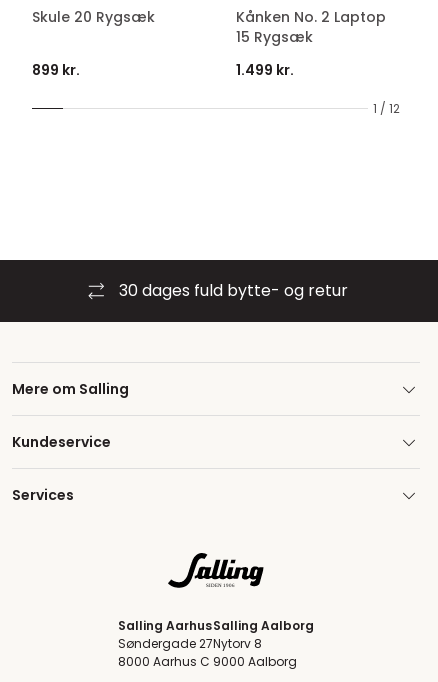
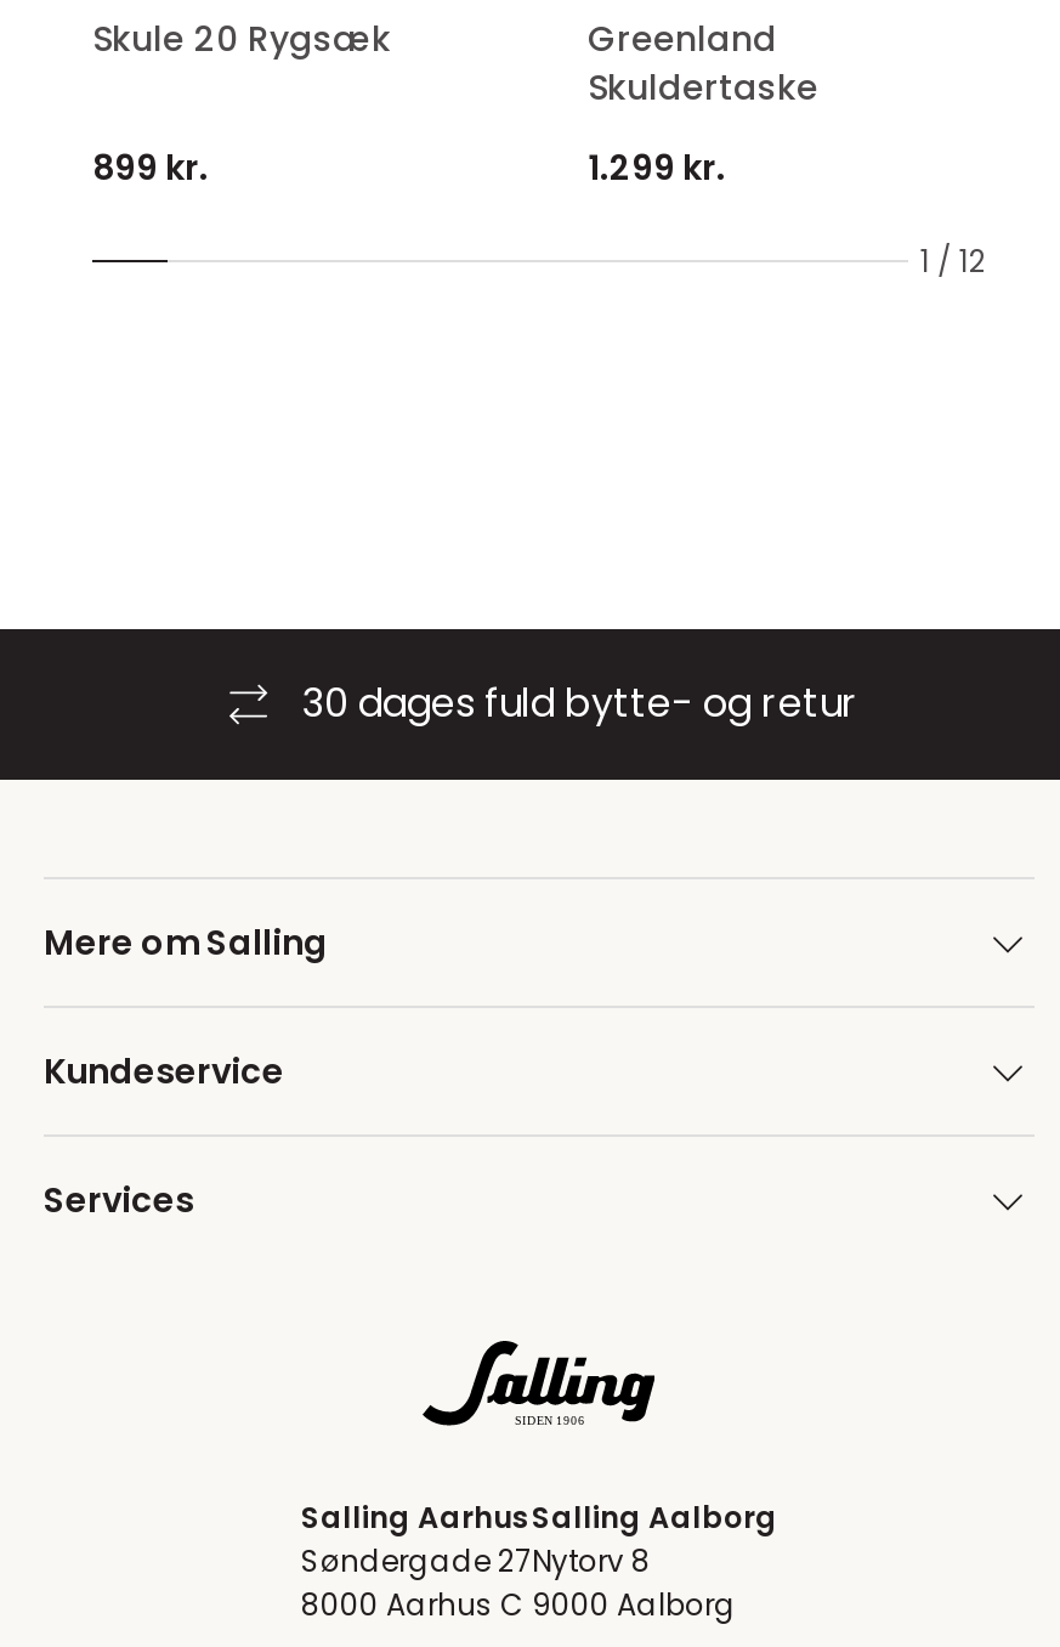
[236,7,386,47] Kånken No. 2 Laptop | 15 Rygsæk -> [588,14,818,111] Greenland | Skuldertaske
[236,60,294,80] 1.499 kr. -> [588,142,726,191] 1.299 kr.

